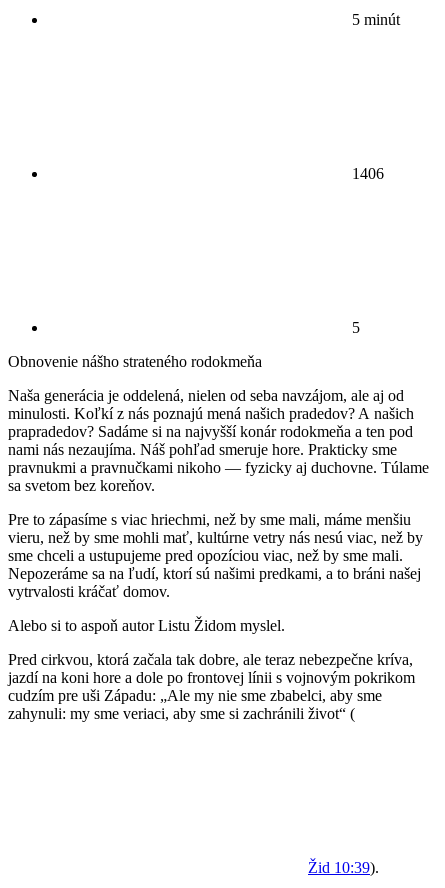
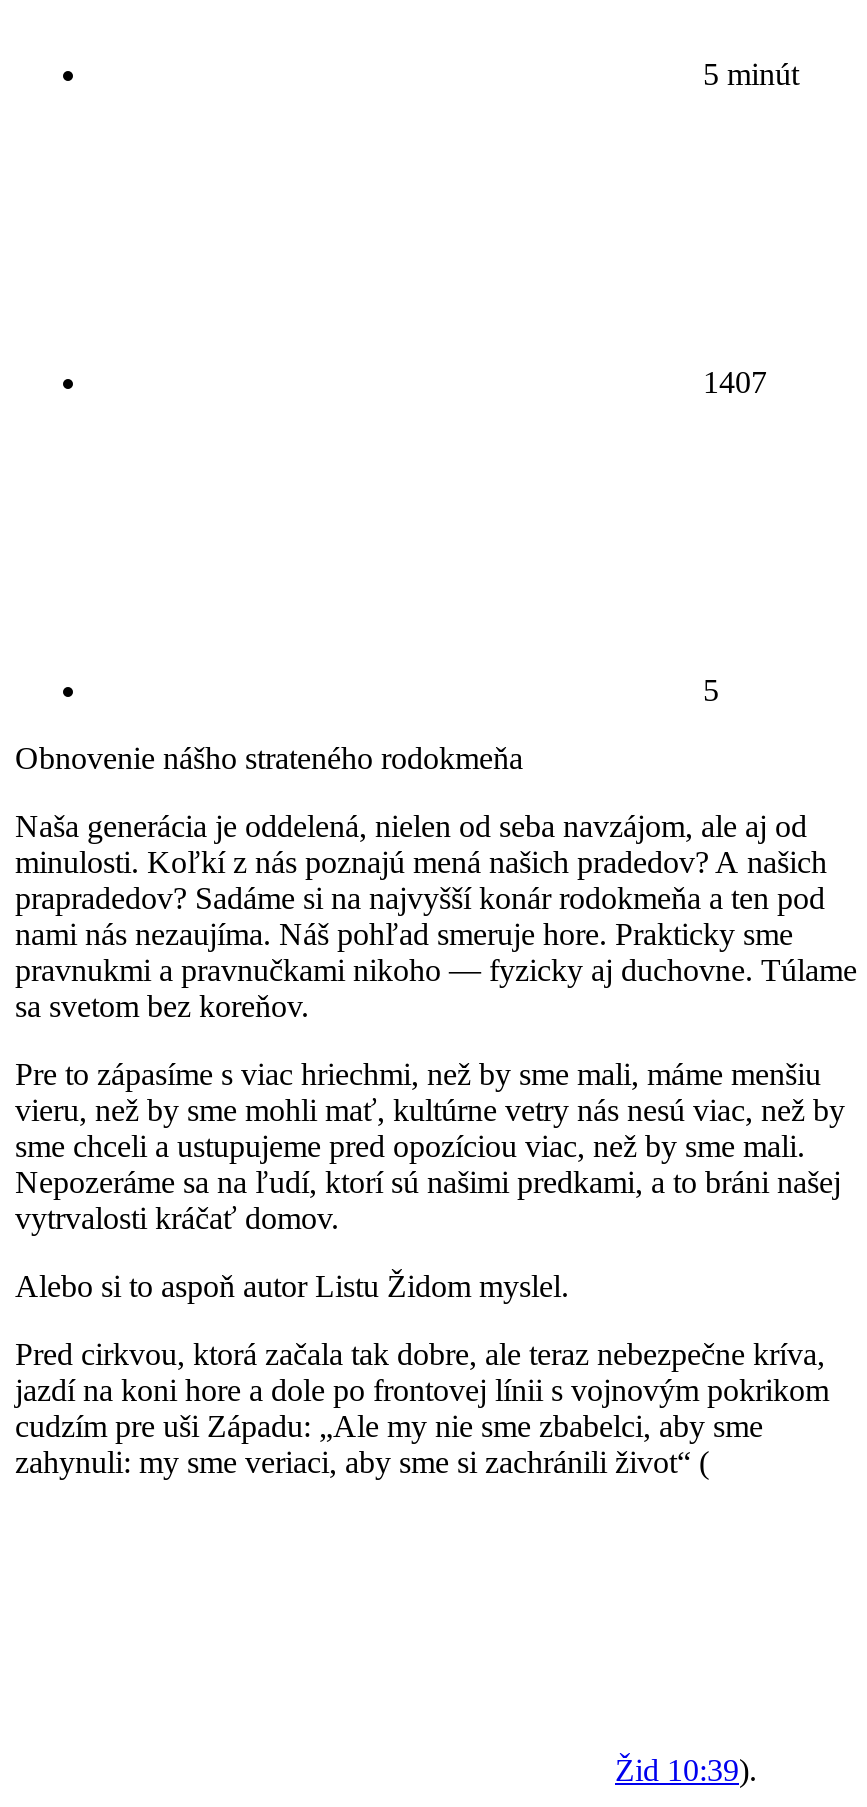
[348,165,384,182] 1406 -> [695,366,767,400] 1407

